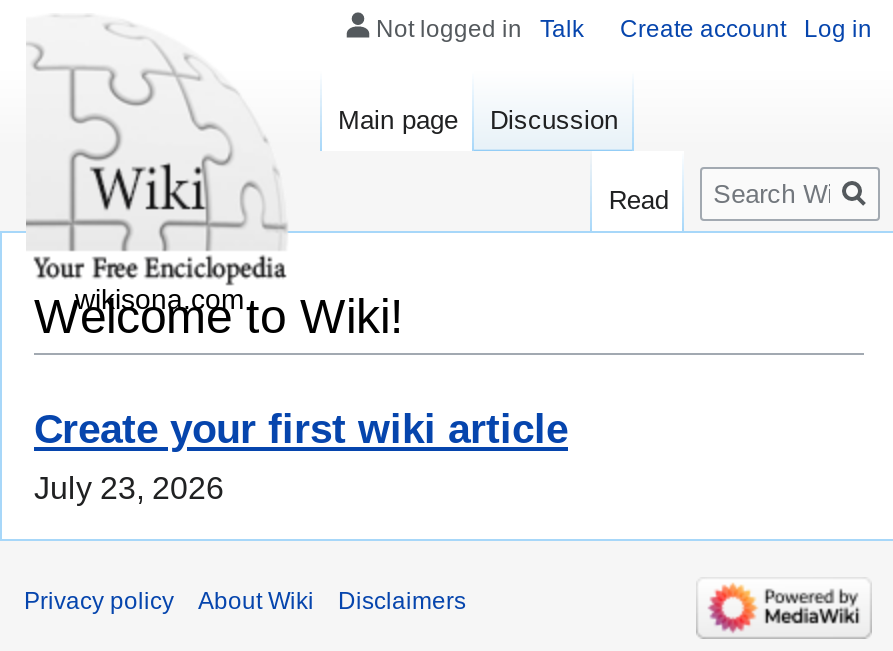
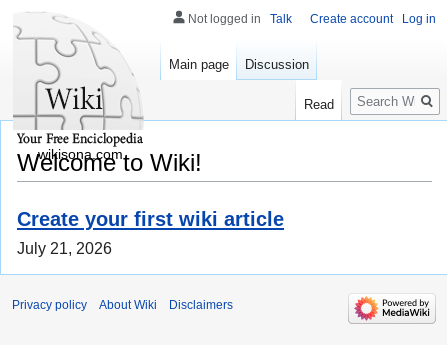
[34,472,224,506] July 23, 2026 -> [17,240,112,257] July 21, 2026

